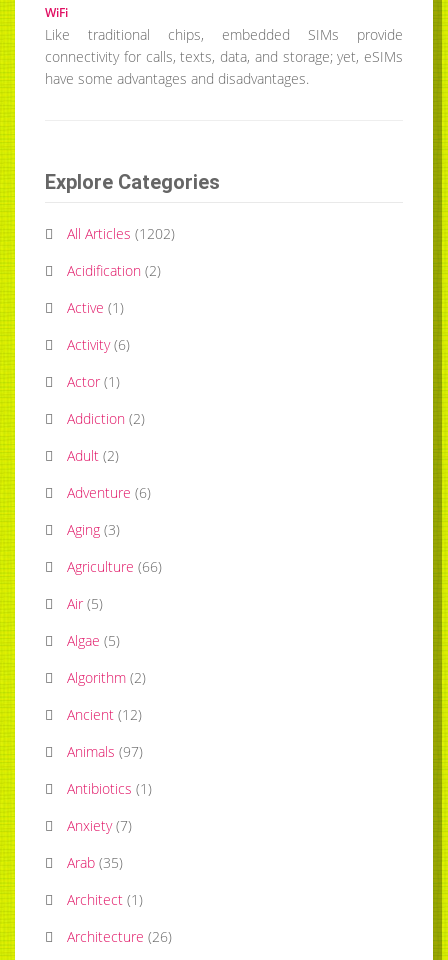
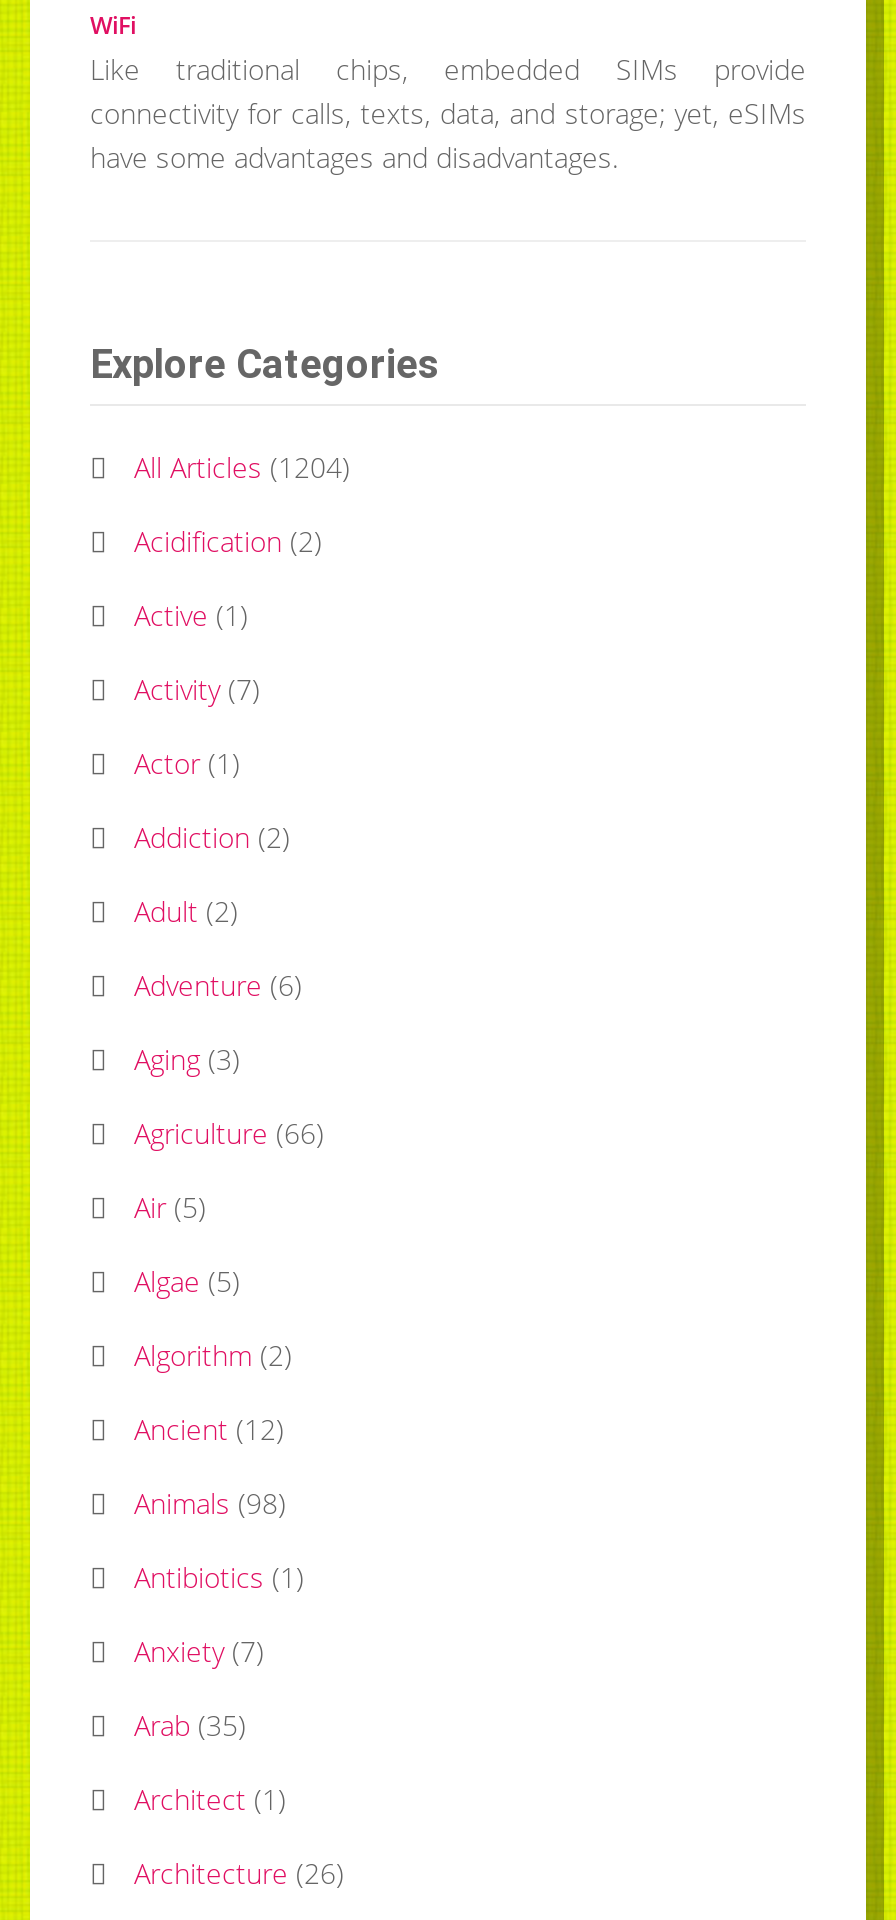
[67,223,175,242] All Articles (1202) -> [134,447,350,485] All Articles (1204)
[67,334,130,353] Activity (6) -> [134,669,260,707] Activity (7)
[67,741,143,760] Animals (97) -> [134,1483,286,1521] Animals (98)

